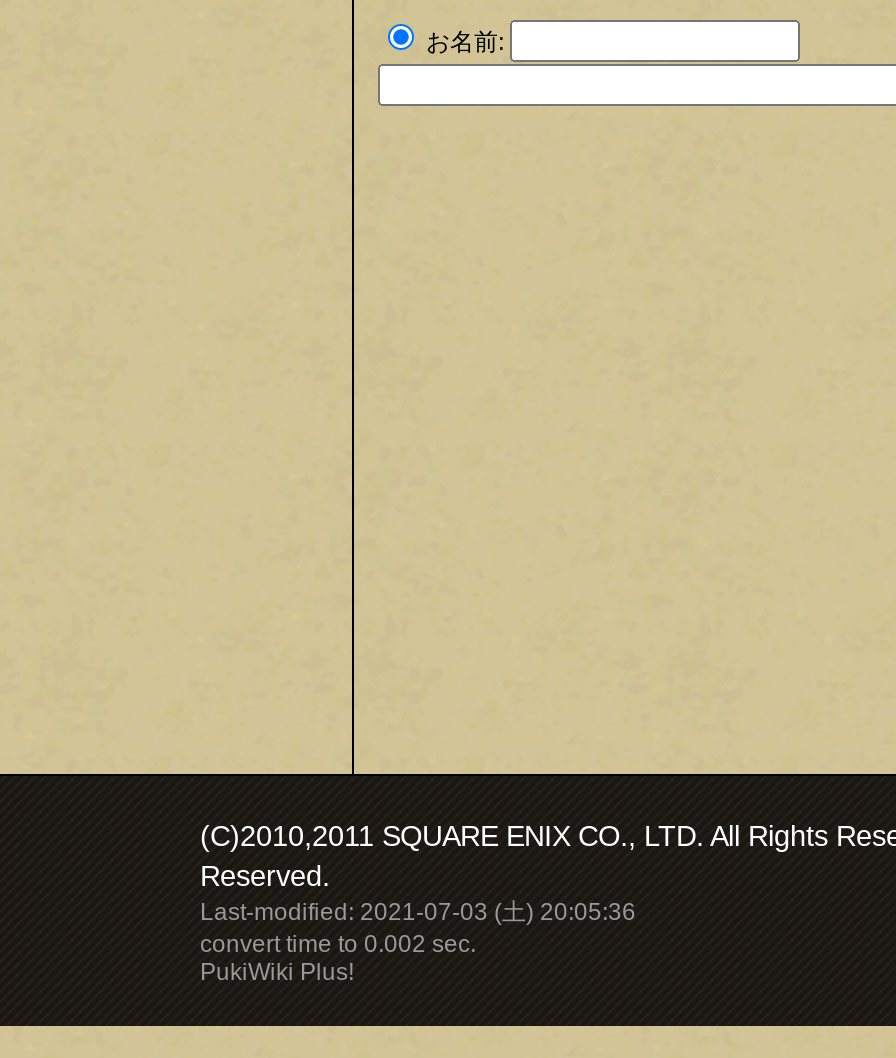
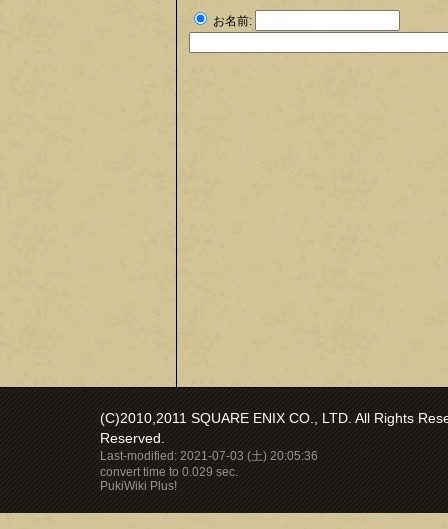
[200,930,476,958] convert time to 0.002 sec. -> [100,465,238,479] convert time to 0.029 sec.

